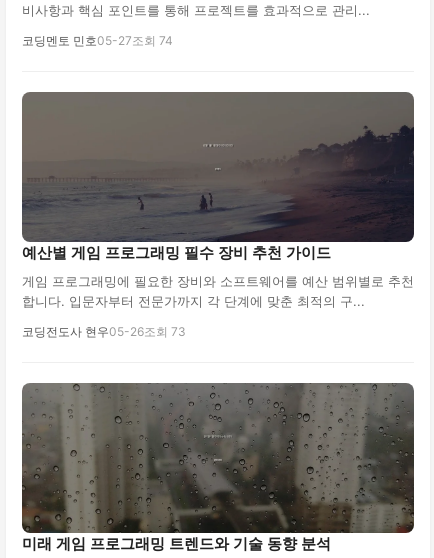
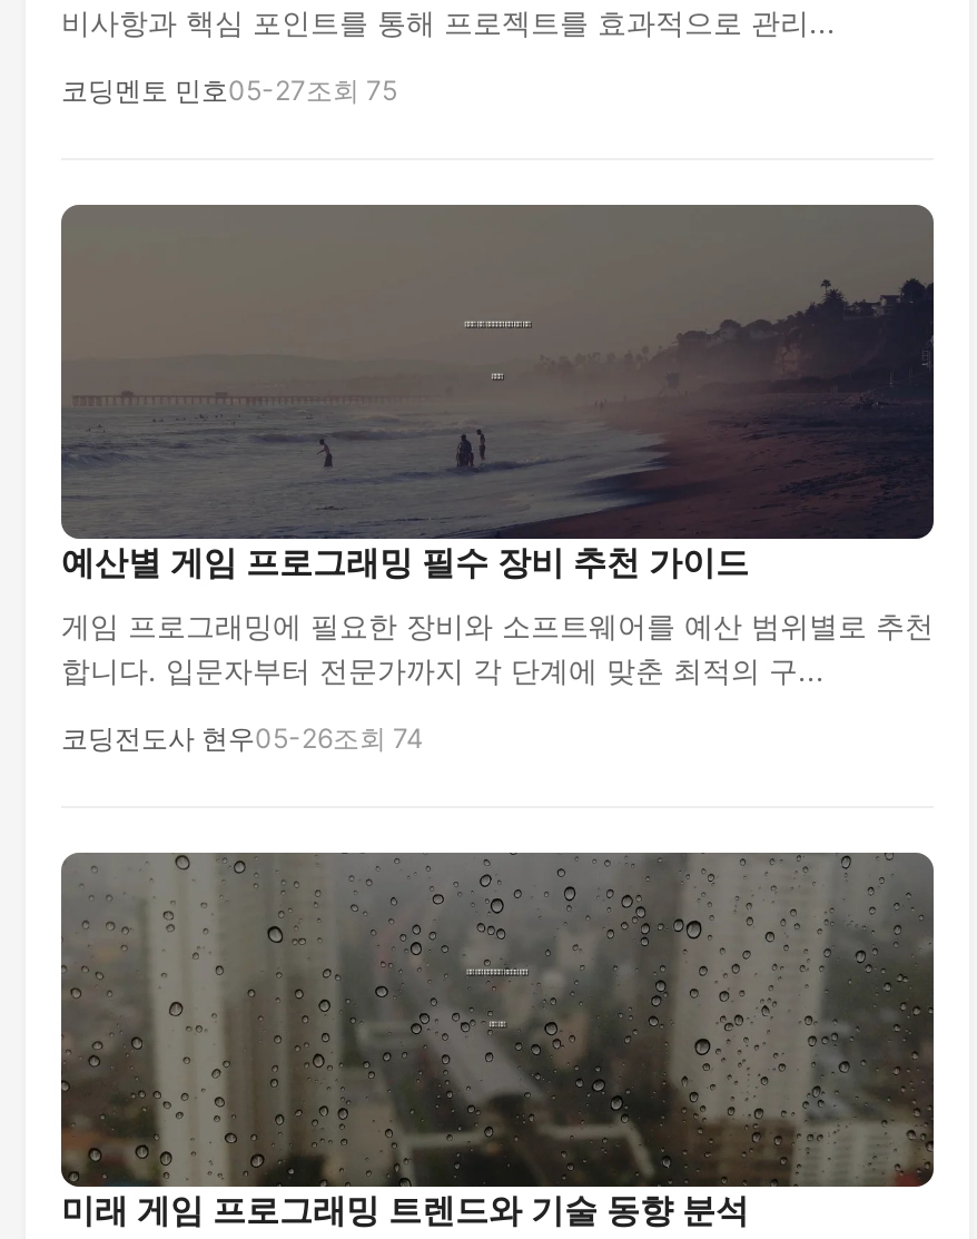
[22,33,173,48] 코딩멘토 민호05-27조회 74 -> [61,73,397,107] 코딩멘토 민호05-27조회 75
[22,324,186,339] 코딩전도사 현우05-26조회 73 -> [61,721,424,755] 코딩전도사 현우05-26조회 74

